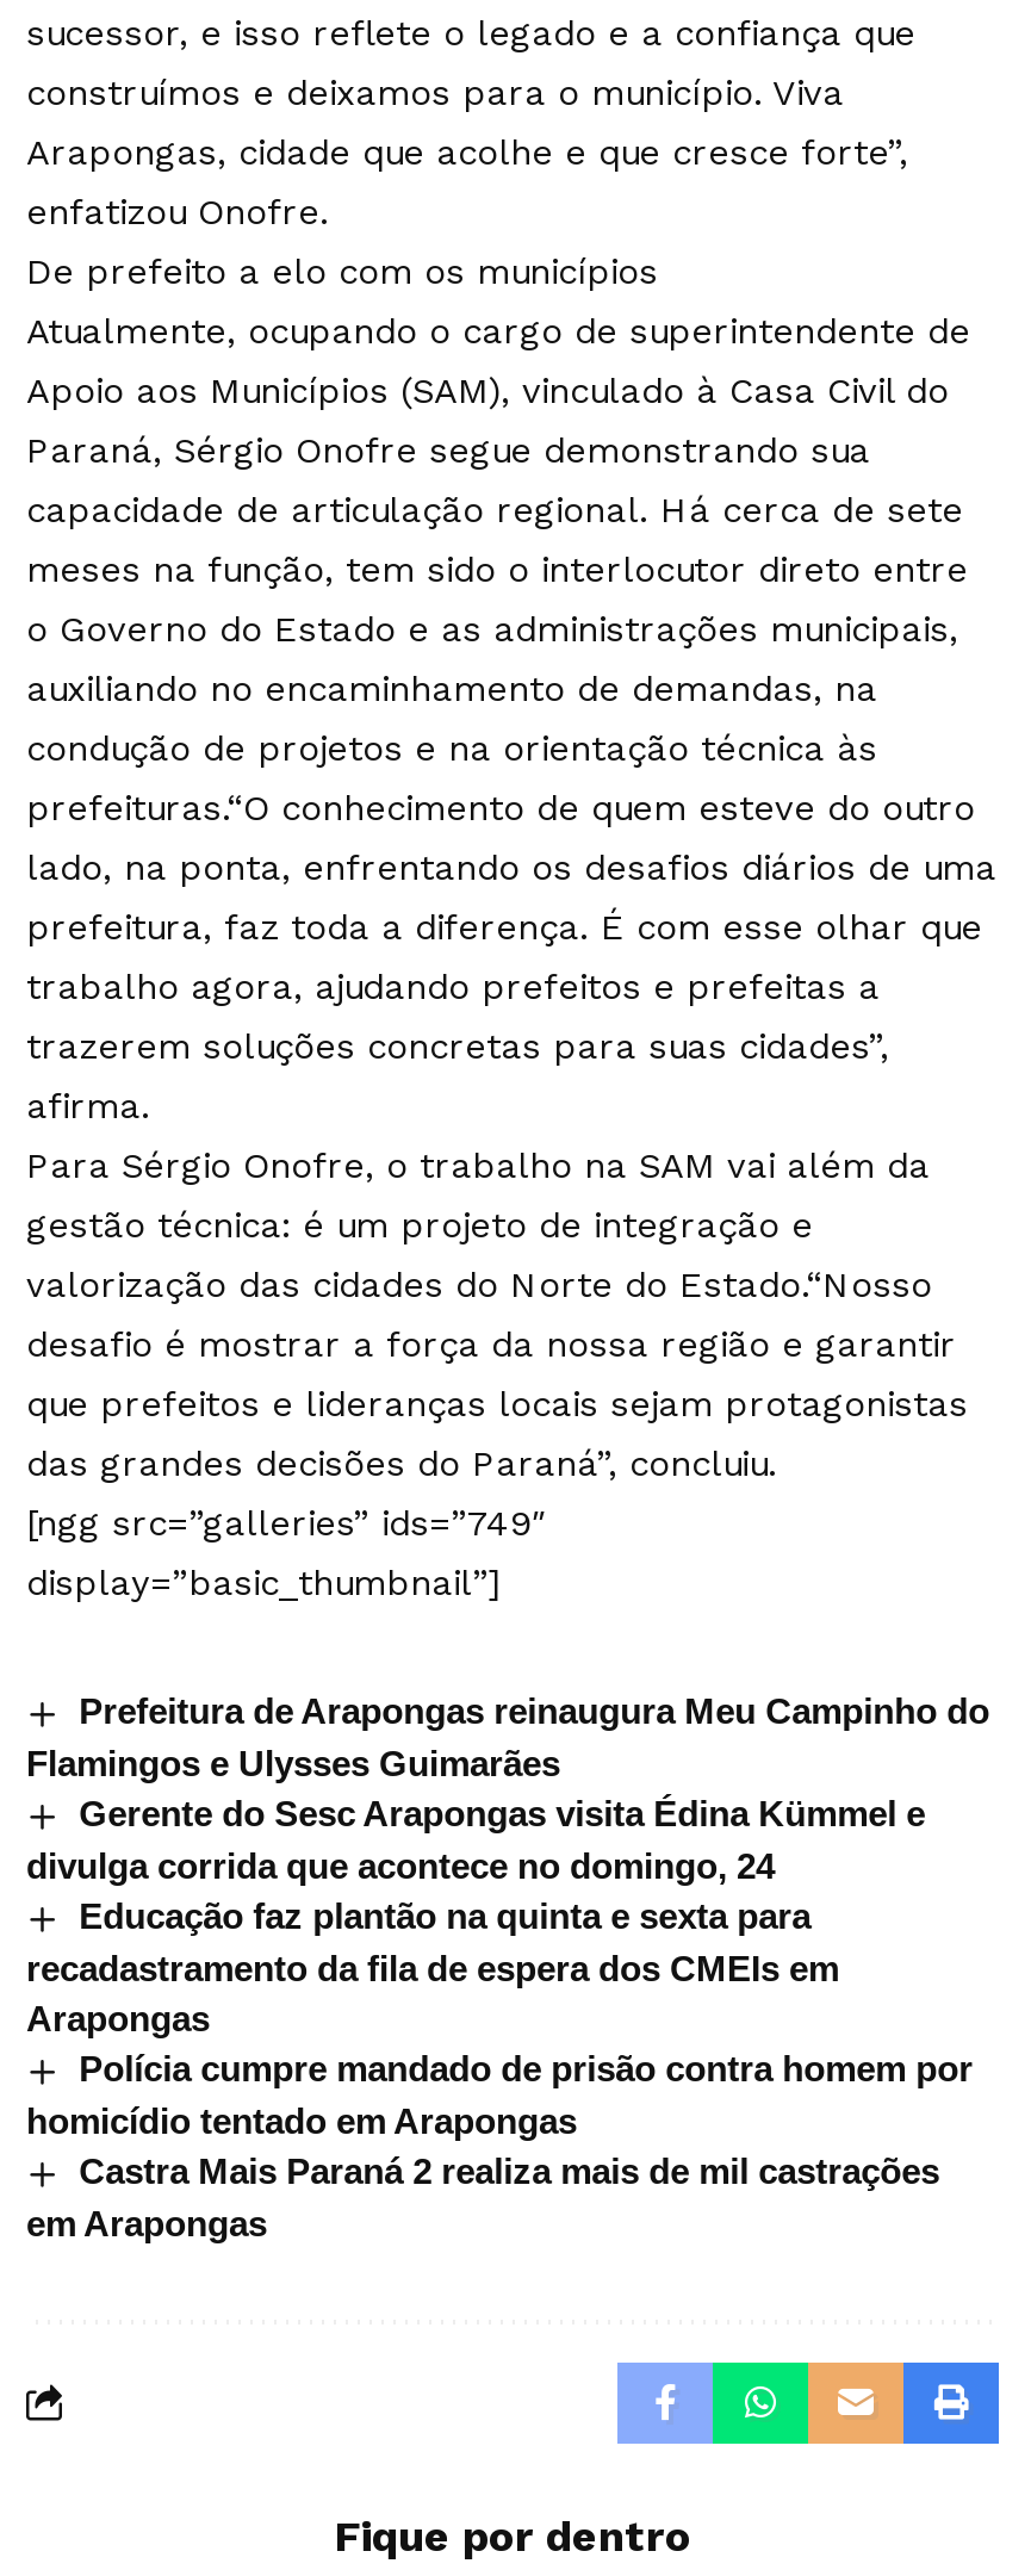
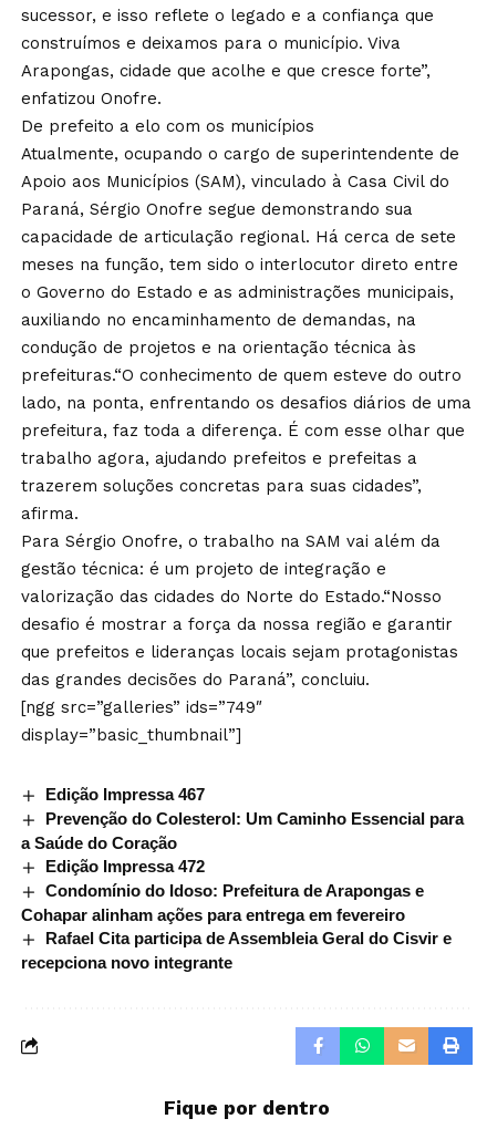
[26,1690,990,2243] Prefeitura de Arapongas reinaugura Meu Campinho do | Flamingos e Ulysses Guimarães | Gerente do Sesc Arapongas visita Édina Kümmel e | divulga corrida que acontece no domingo, 24 | Educação faz plantão na quinta e sexta para | recadastramento da fila de espera dos CMEIs em | Arapongas | Polícia cumpre mandado de prisão contra homem por | homicídio tentado em Arapongas | Castra Mais Paraná 2 realiza mais de mil castrações | em Arapongas -> [21,785,464,972] Edição Impressa 467 | Prevenção do Colesterol: Um Caminho Essencial para | a Saúde do Coração | Edição Impressa 472 | Condomínio do Idoso: Prefeitura de Arapongas e | Cohapar alinham ações para entrega em fevereiro | Rafael Cita participa de Assembleia Geral do Cisvir e | recepciona novo integrante

